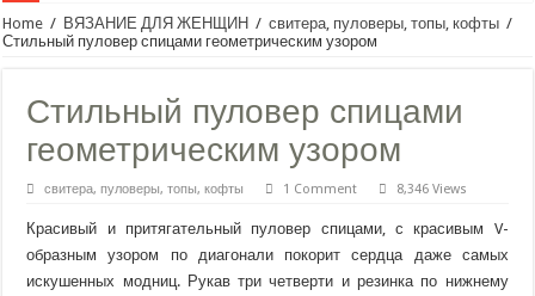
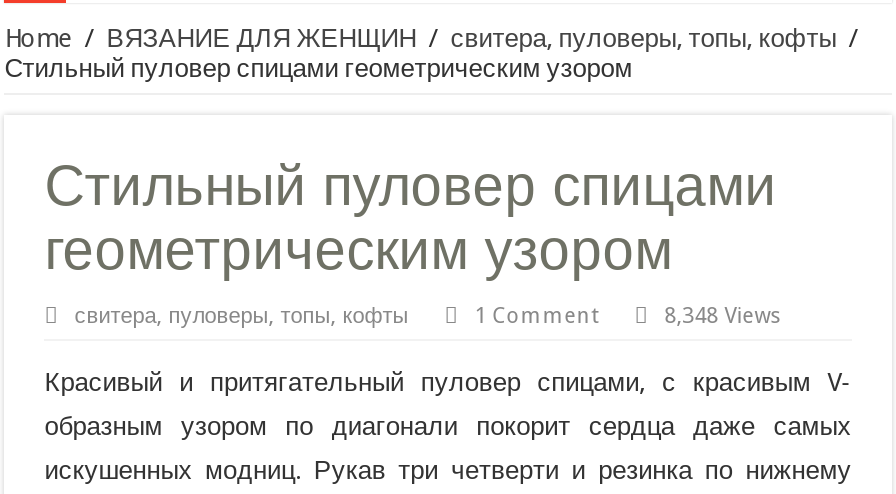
[397,182,467,197] 8,346 Views -> [664,304,782,330] 8,348 Views

